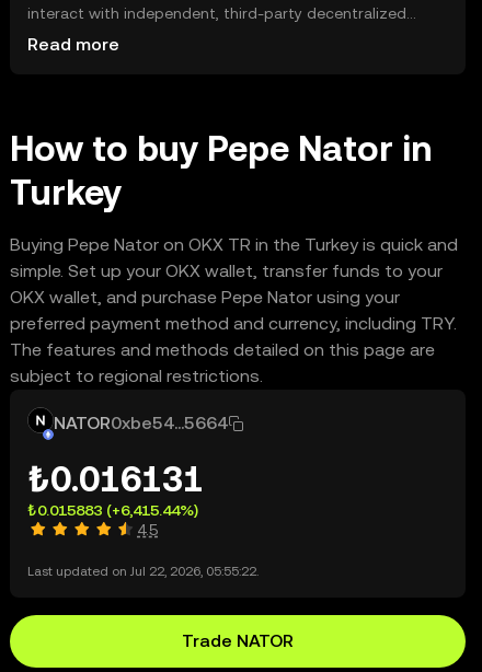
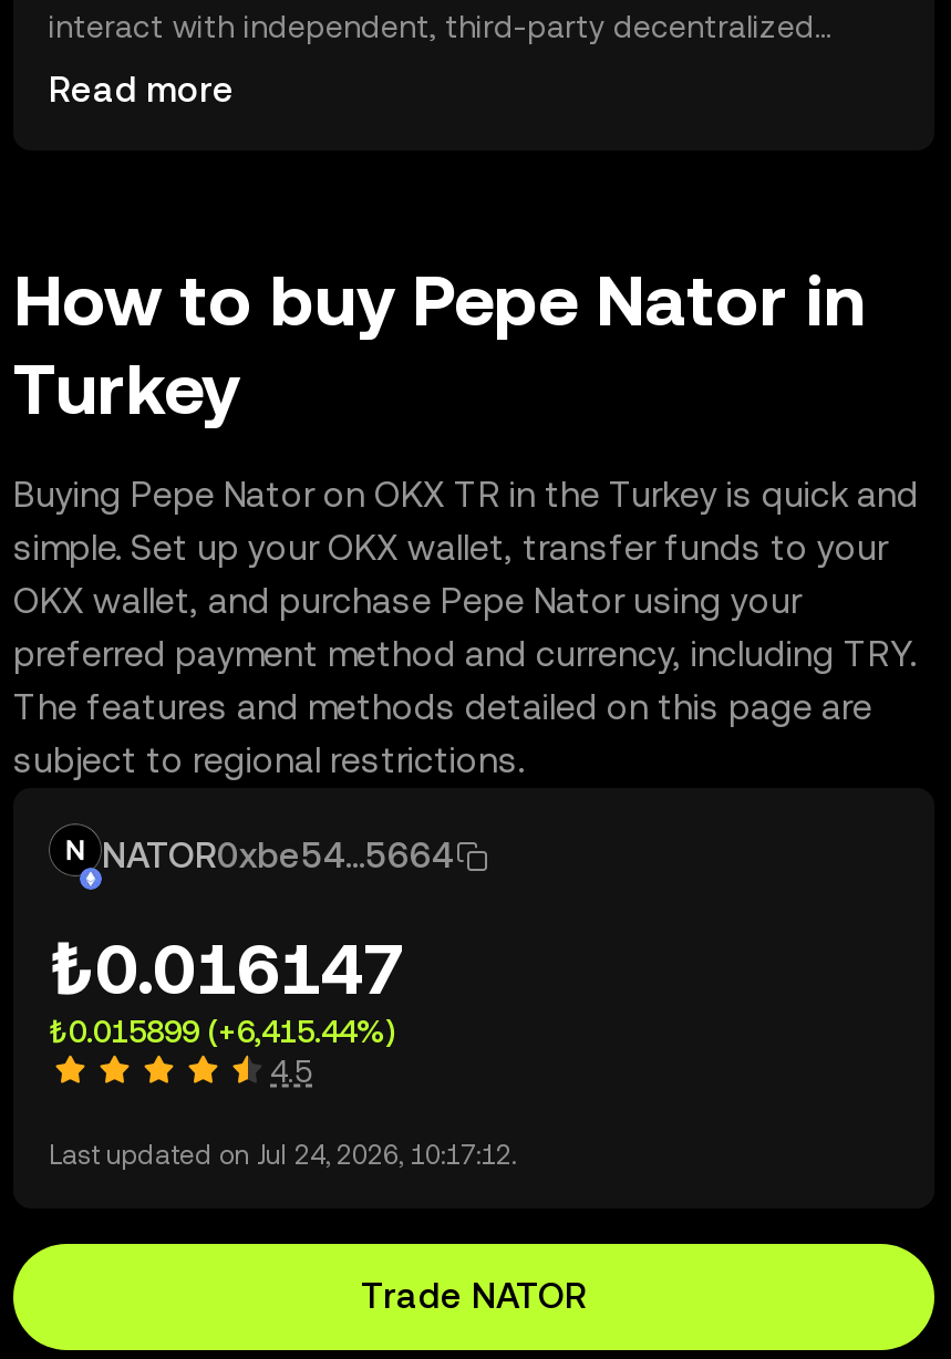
[27,459,204,499] ₺0.016131 -> [49,927,405,1009] ₺0.016147
[27,501,198,519] ₺0.015883 (+6,415.44%) -> [49,1014,394,1049] ₺0.015899 (+6,415.44%)
[27,564,259,579] Last updated on Jul 22, 2026, 05:55:22. -> [49,1140,516,1171] Last updated on Jul 24, 2026, 10:17:12.

